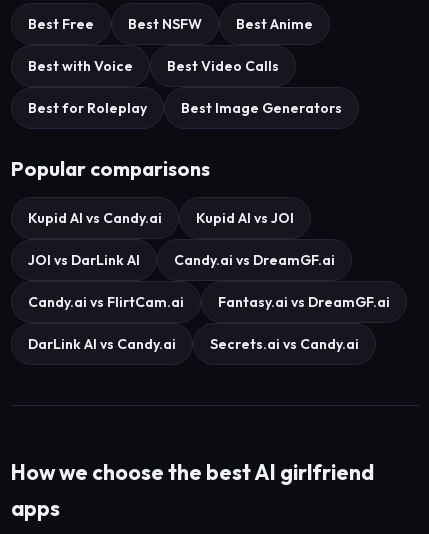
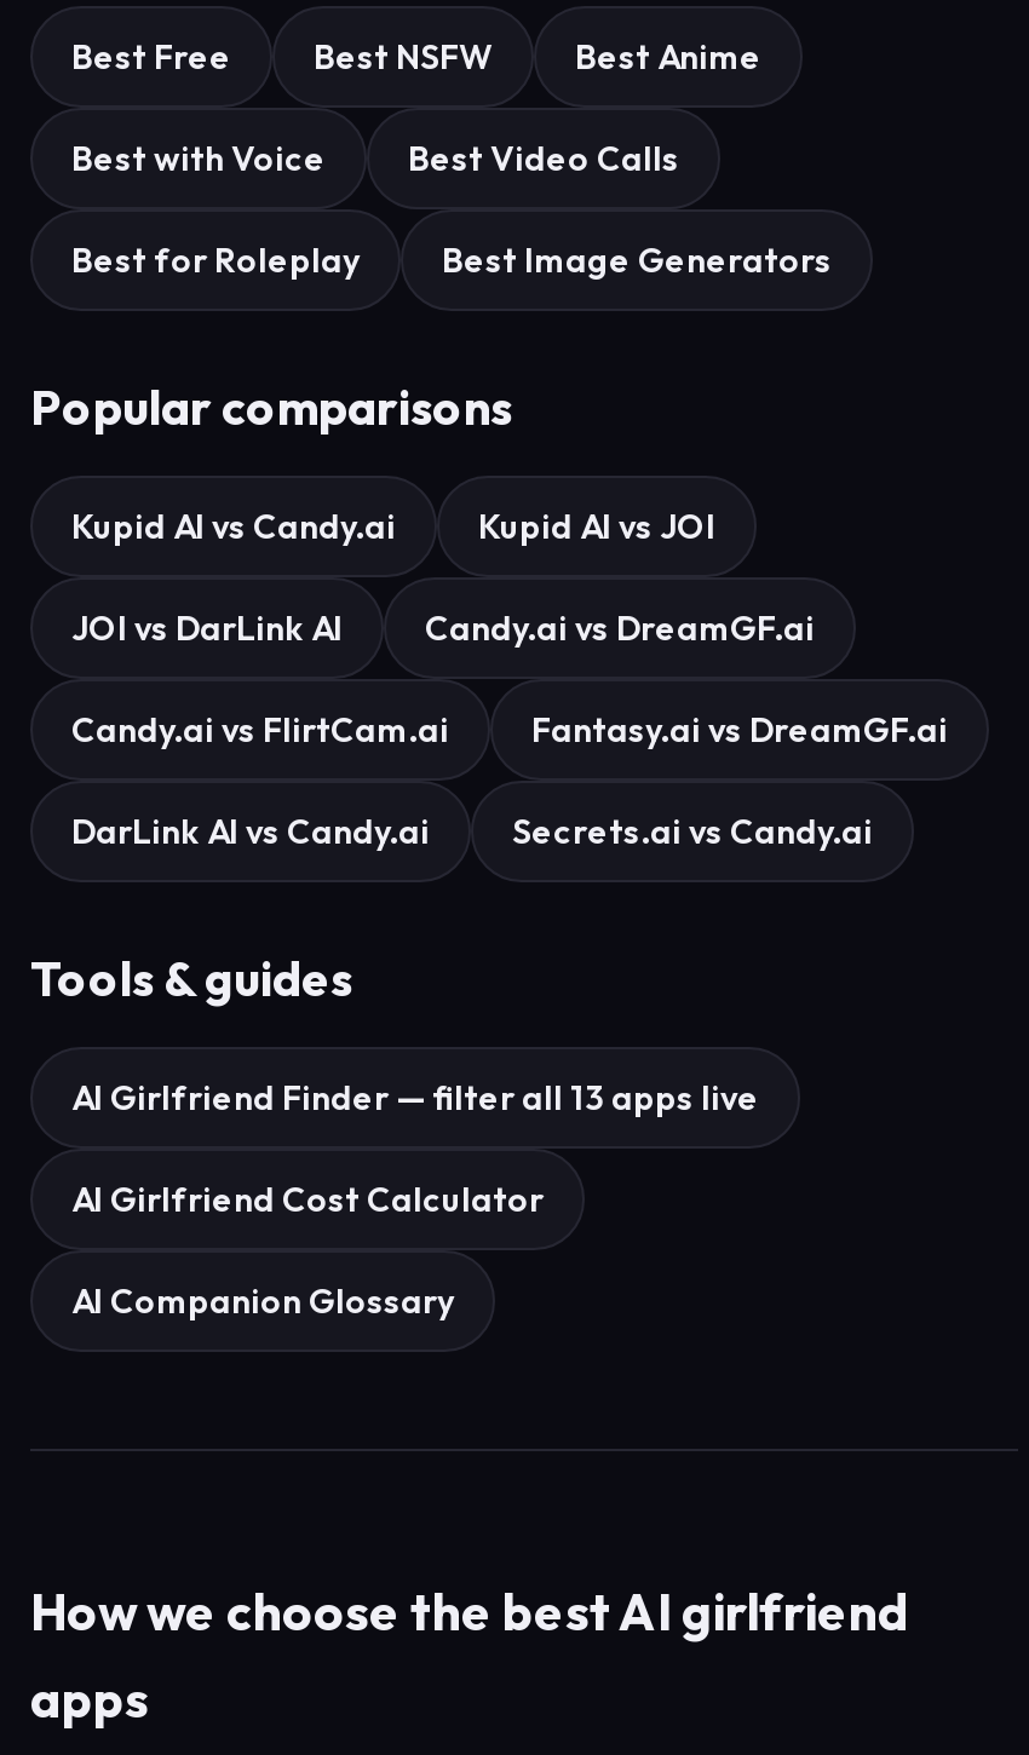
none -> [30,948,759,1323] Tools & guides | AI Girlfriend Finder — filter all 13 apps live | AI Girlfriend Cost Calculator | AI Companion Glossary

